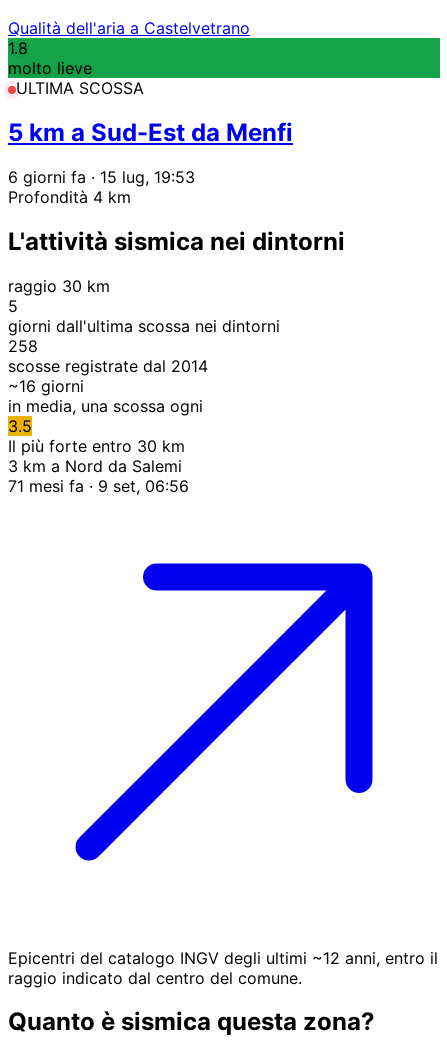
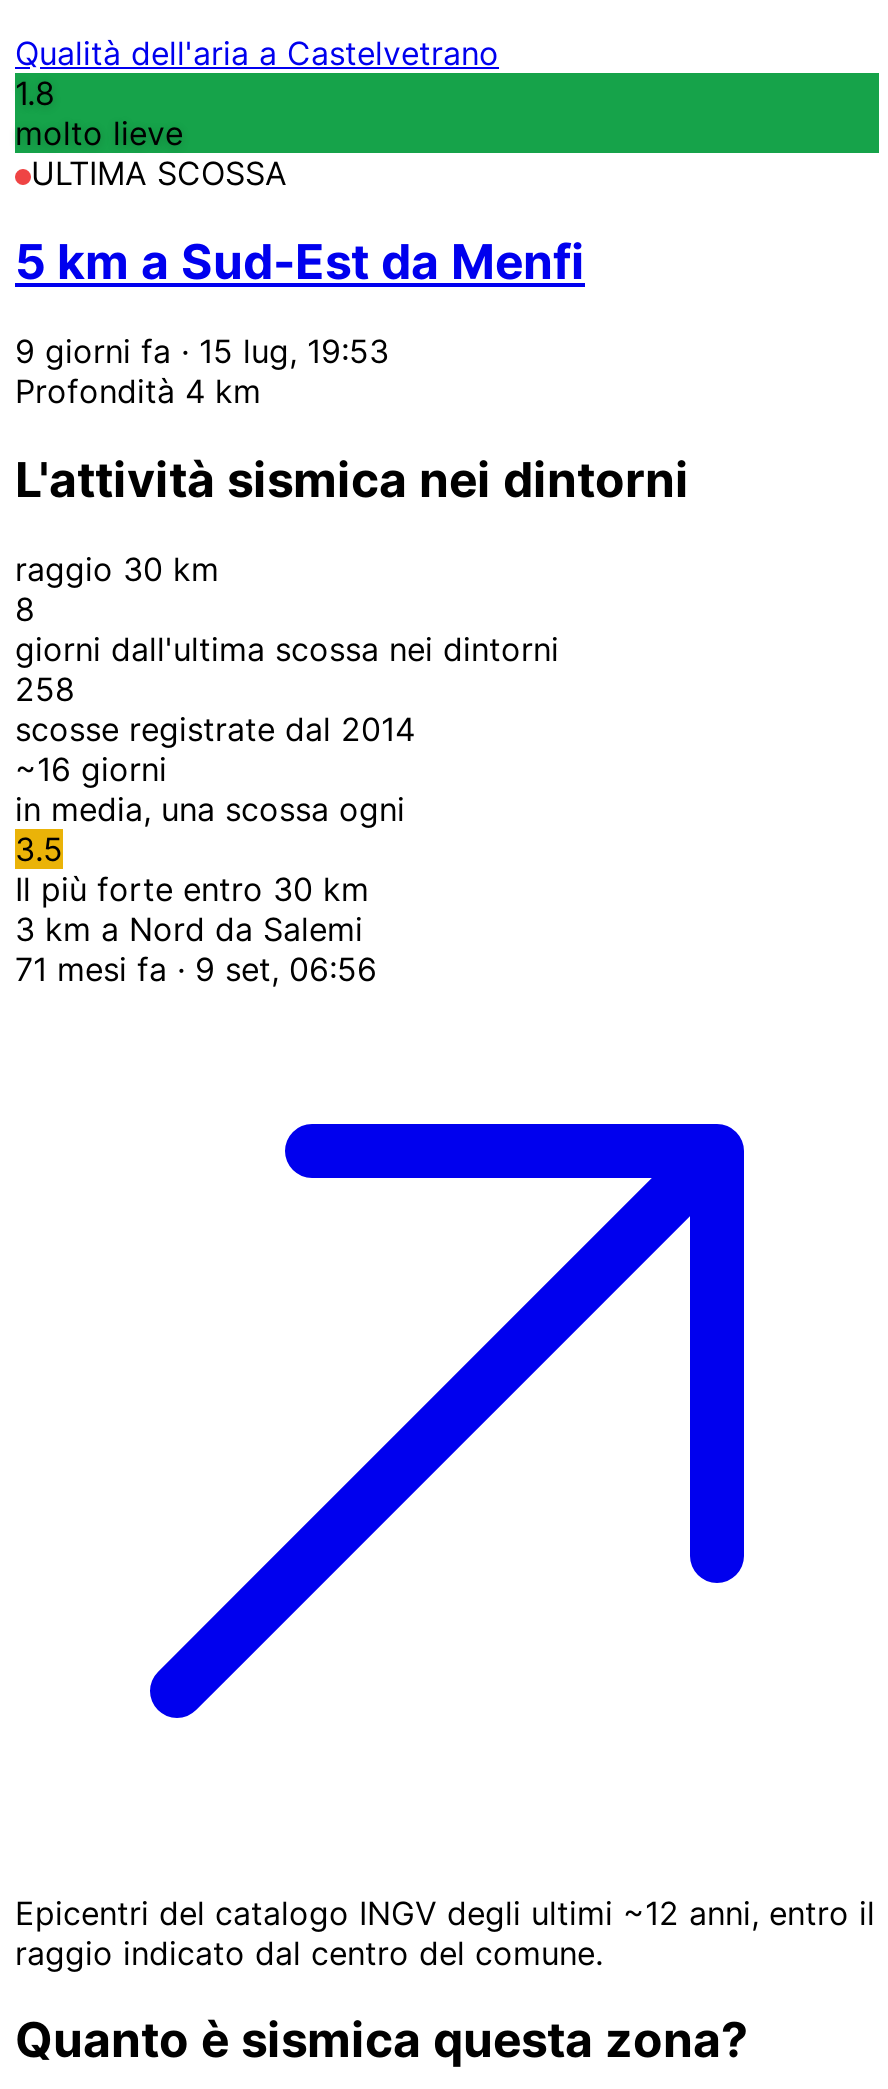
[8,167,195,187] 6 giorni fa · 15 lug, 19:53 -> [15,330,389,370] 9 giorni fa · 15 lug, 19:53
[8,295,18,315] 5 -> [15,588,35,628] 8

